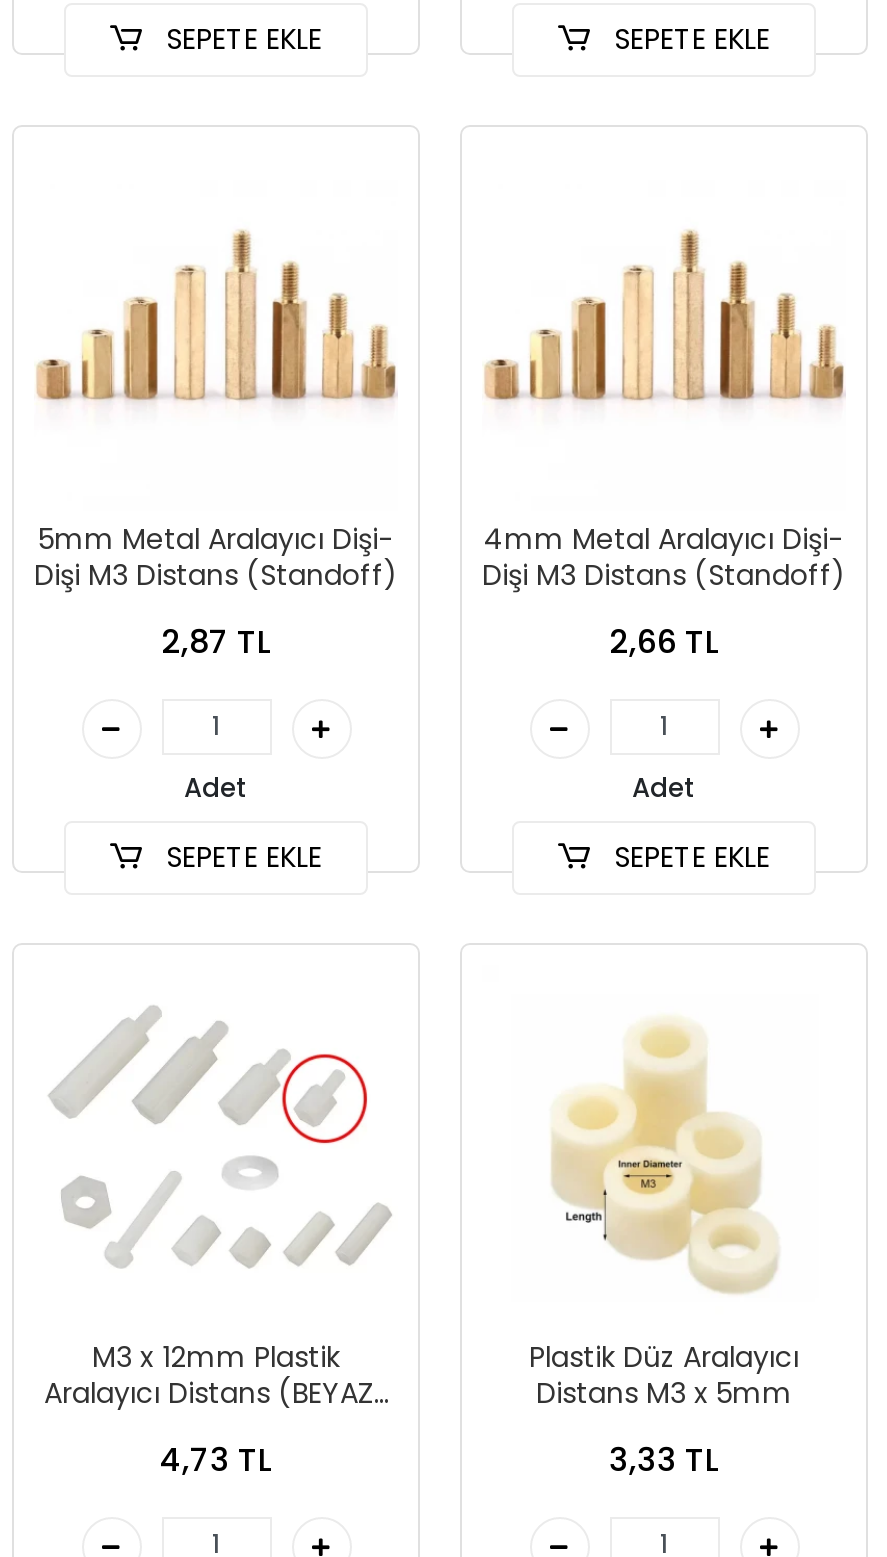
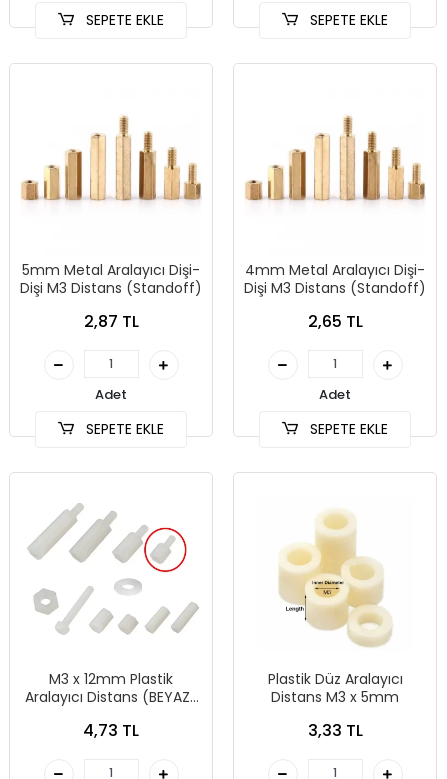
[609,618,719,664] 2,66 TL -> [307,309,362,332] 2,65 TL

